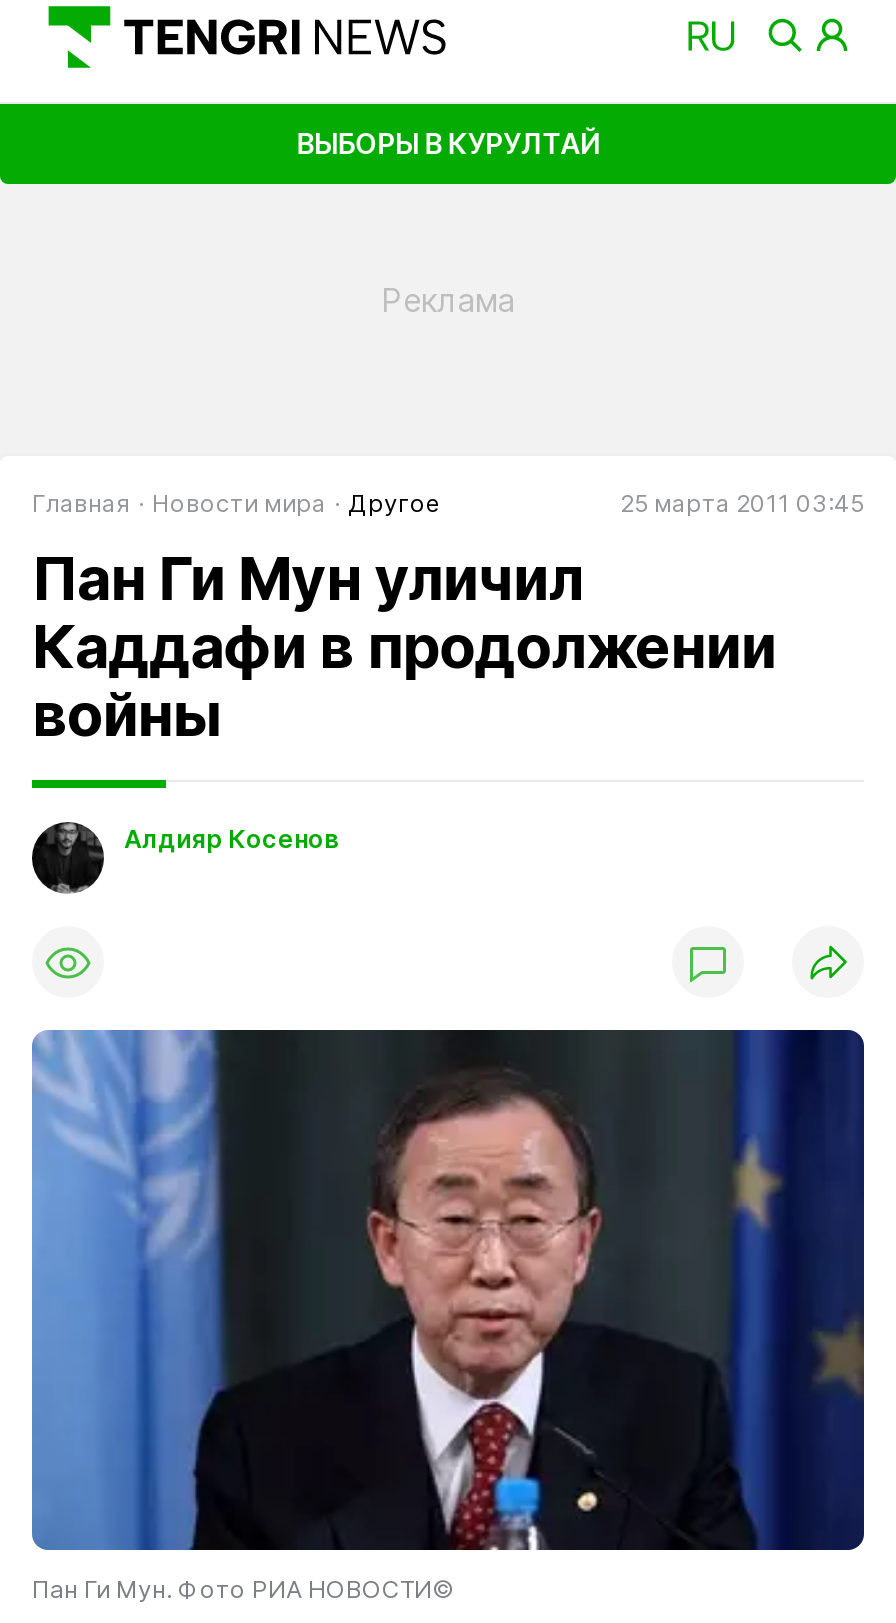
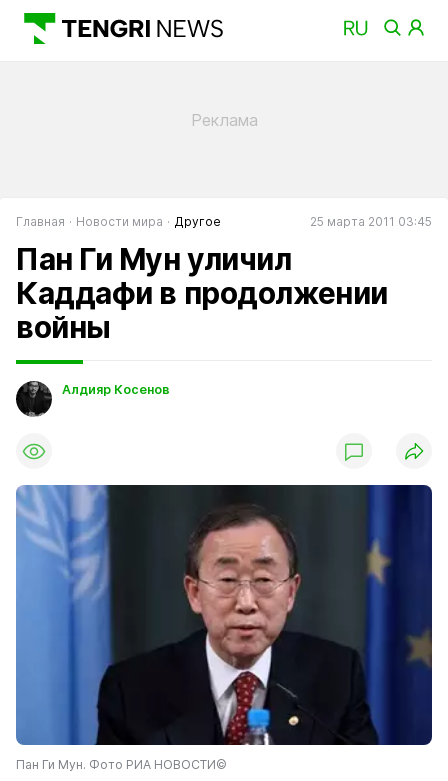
[296,125,600,159] ВЫБОРЫ В КУРУЛТАЙ -> none

